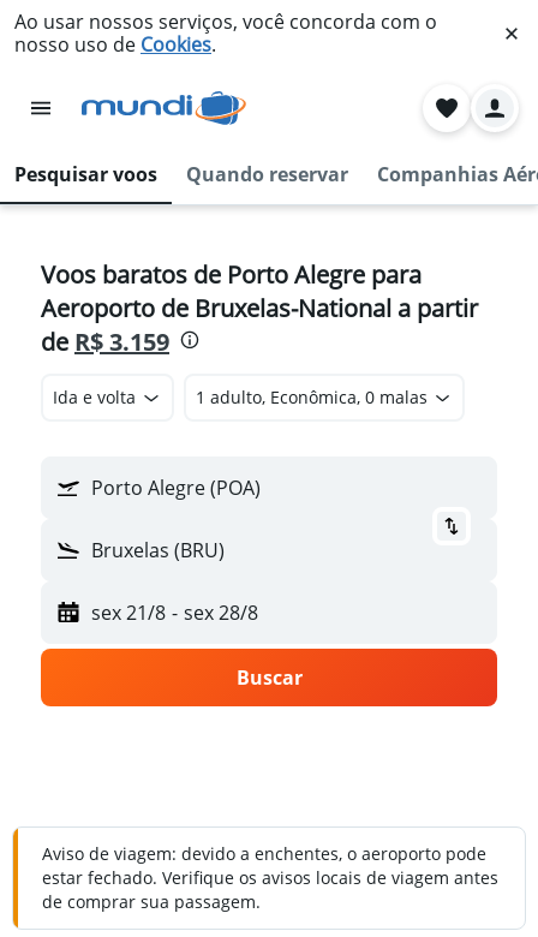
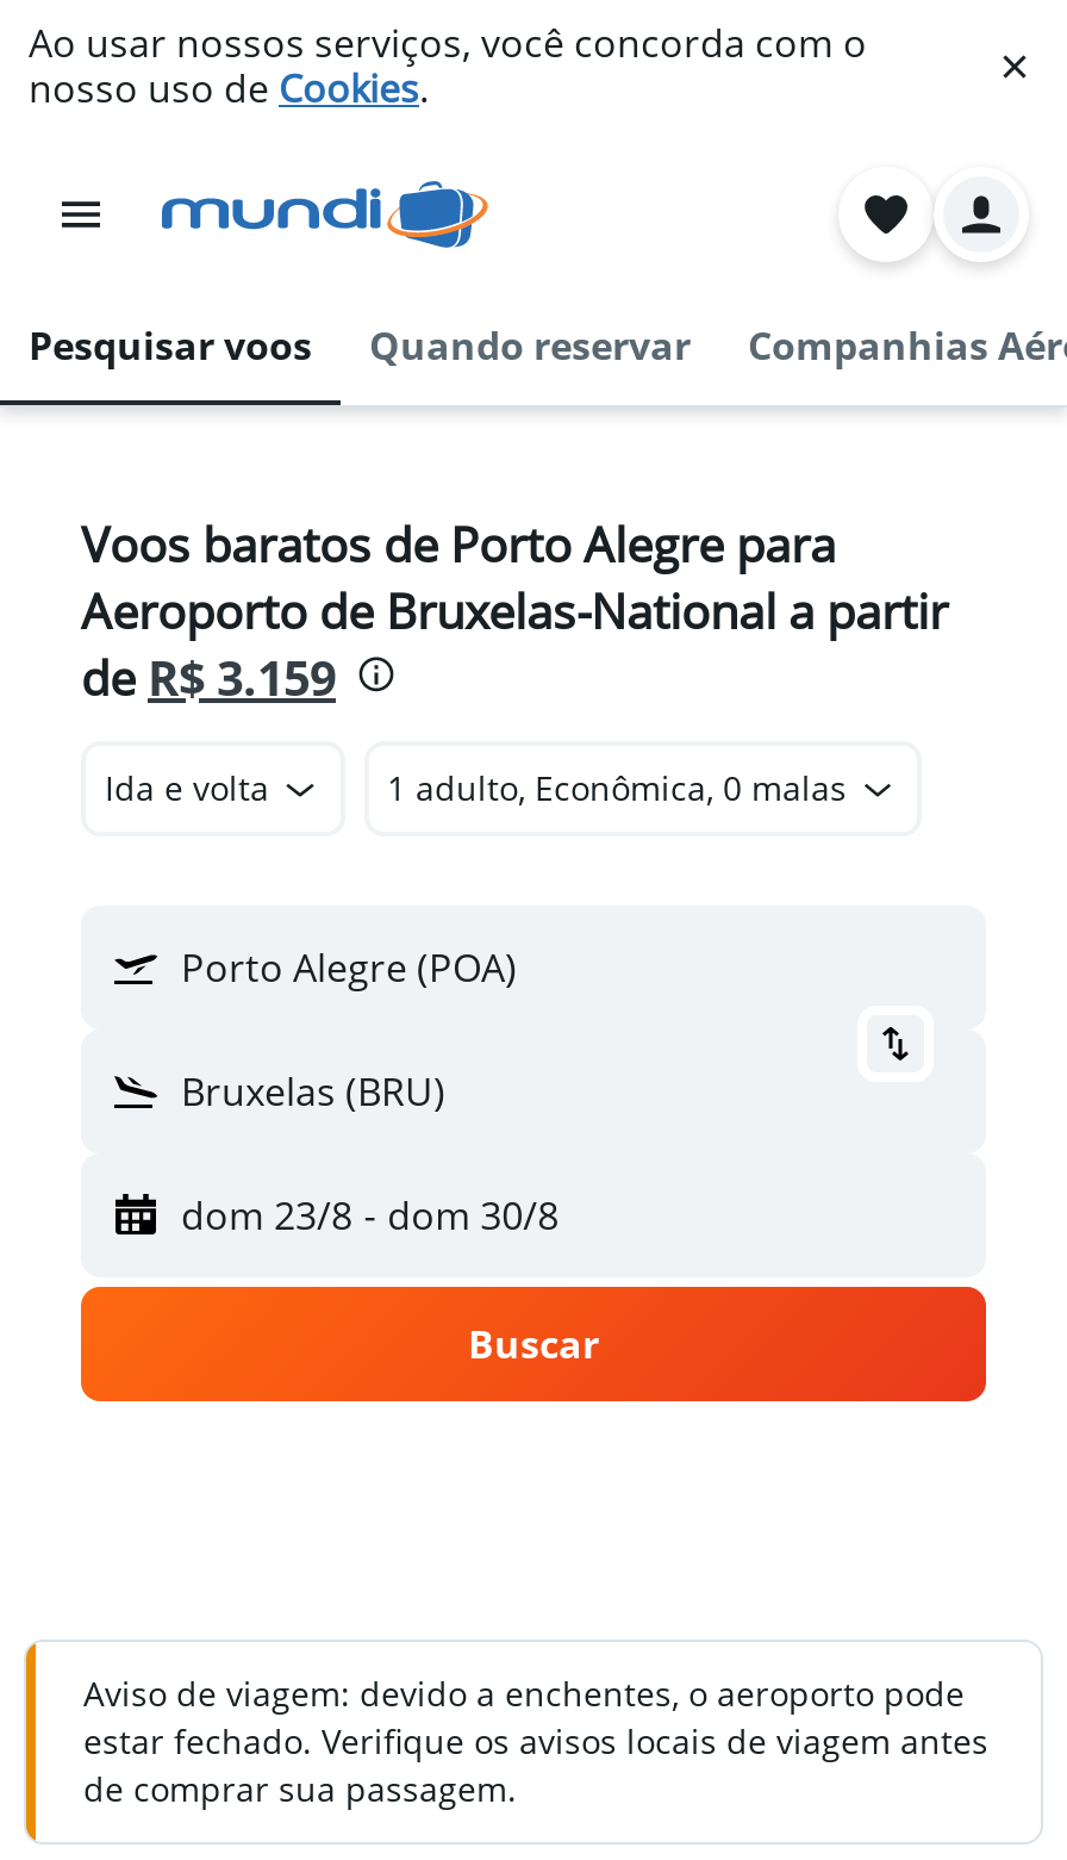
[91,599,258,626] sex 21/8 - sex 28/8 -> [181,1189,559,1242] dom 23/8 - dom 30/8

